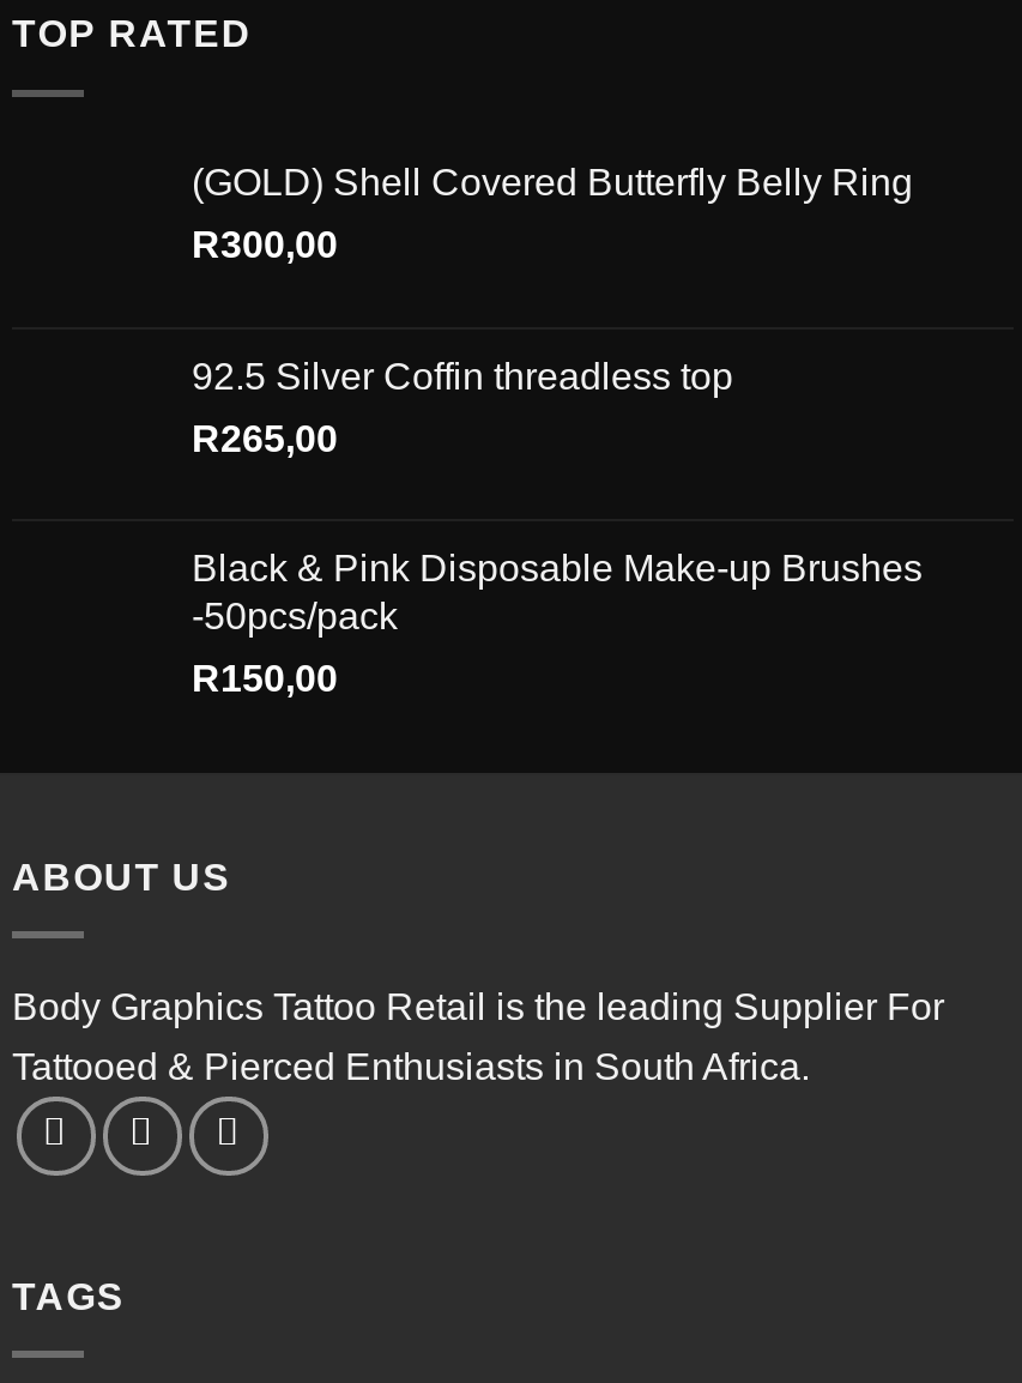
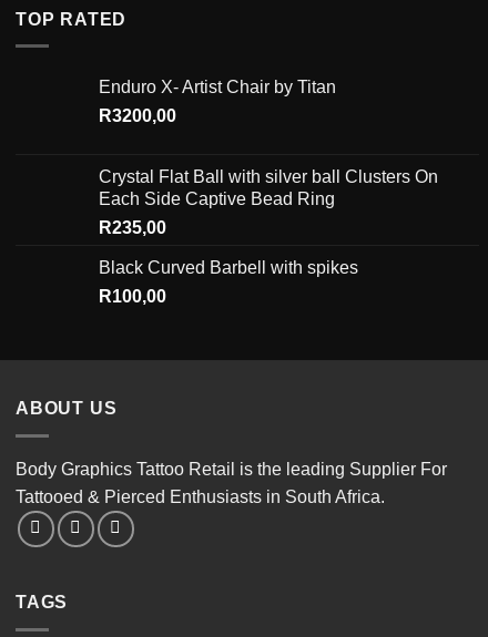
[192,161,913,202] (GOLD) Shell Covered Butterfly Belly Ring -> [99,78,336,97] Enduro X- Artist Chair by Titan
[192,223,338,264] R300,00 -> [99,107,176,125] R3200,00
[192,355,733,396] 92.5 Silver Coffin threadless top -> [99,168,438,208] Crystal Flat Ball with silver ball Clusters On | Each Side Captive Bead Ring
[192,418,338,458] R265,00 -> [99,218,166,237] R235,00
[192,547,923,636] Black & Pink Disposable Make-up Brushes | -50pcs/pack -> [99,258,358,277] Black Curved Barbell with spikes
[192,657,338,698] R150,00 -> [99,287,166,306] R100,00

